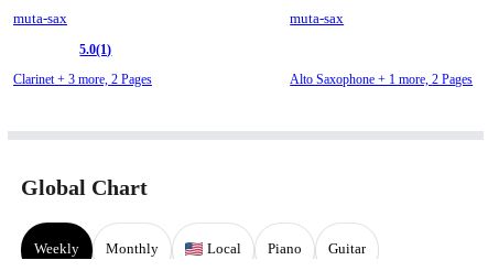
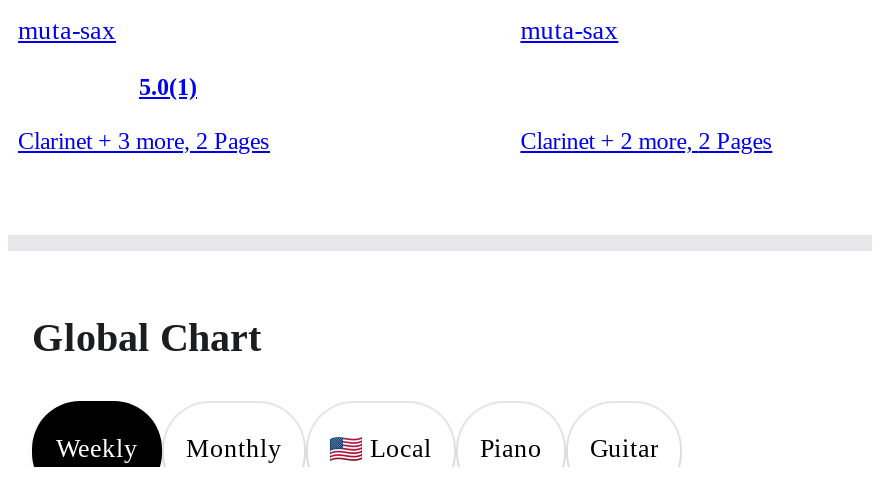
[290,71,473,87] Alto Saxophone + 1 more, 2 Pages -> [520,127,772,155] Clarinet + 2 more, 2 Pages

